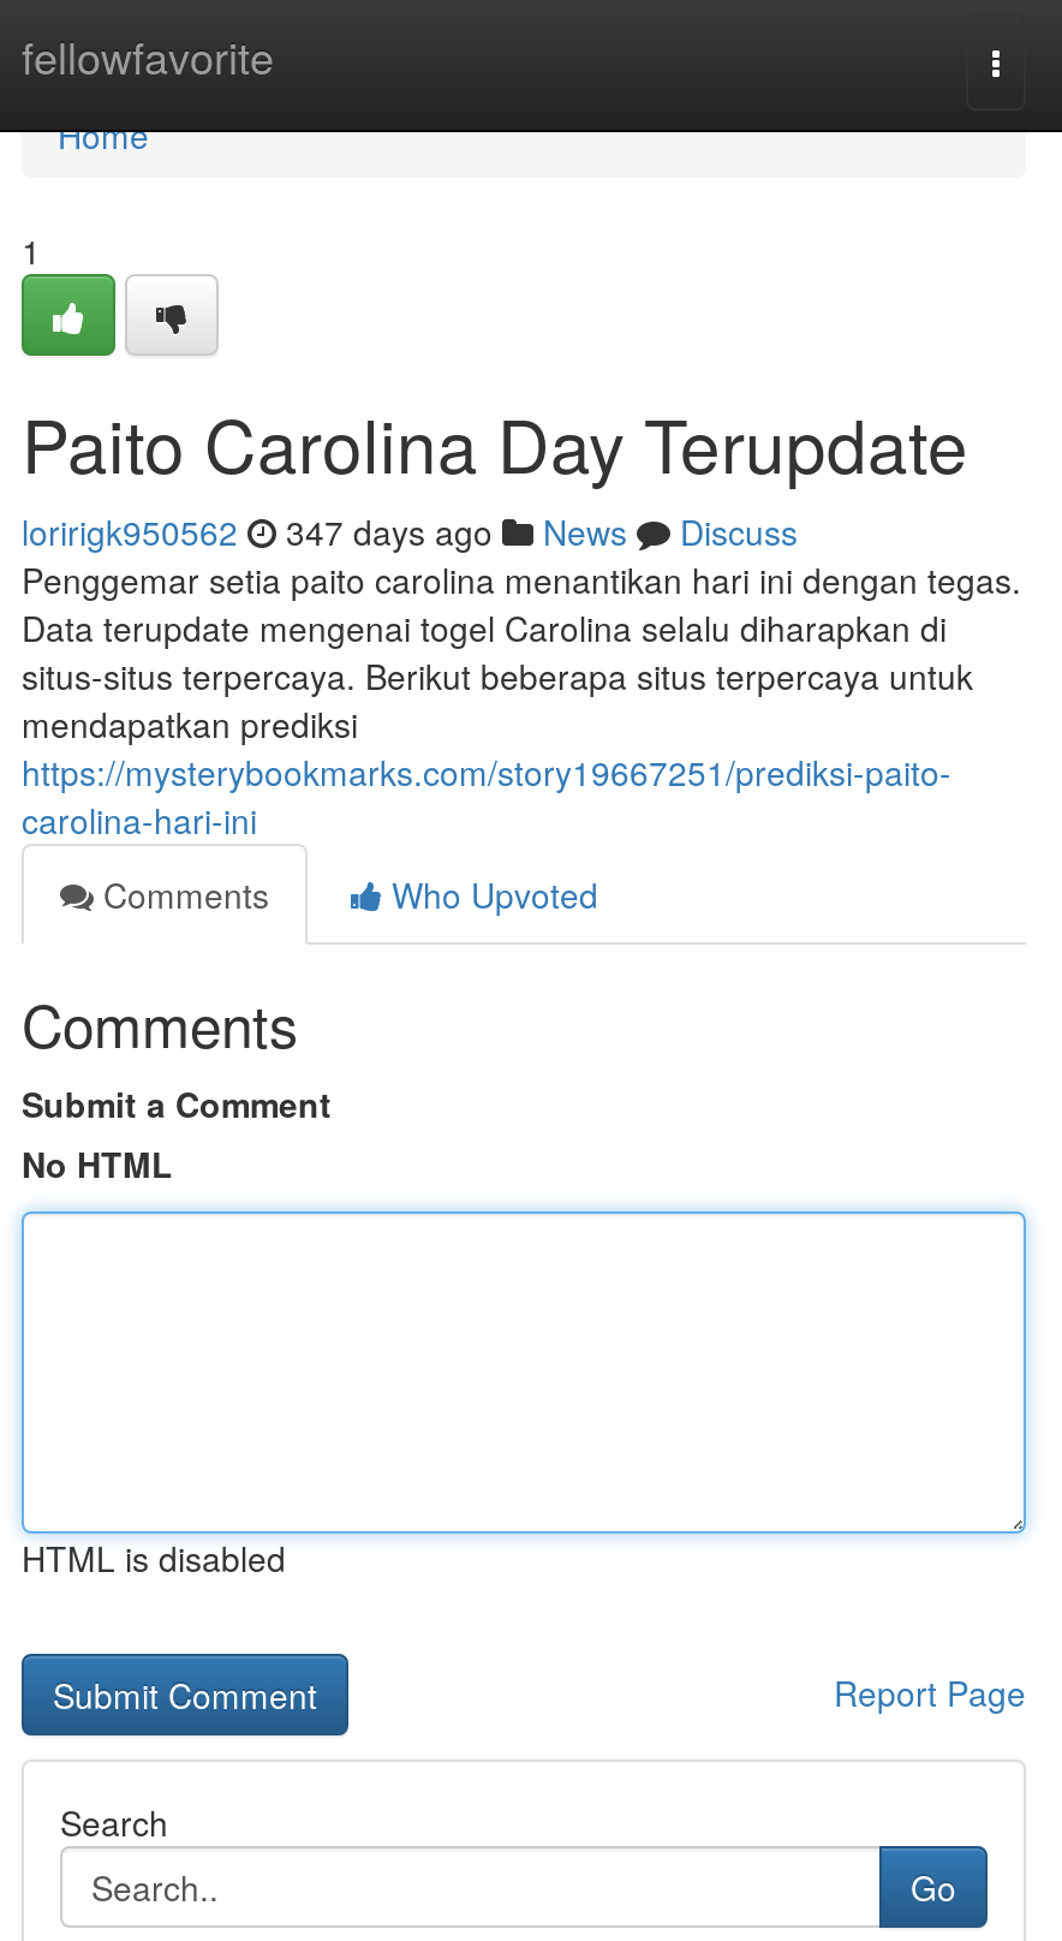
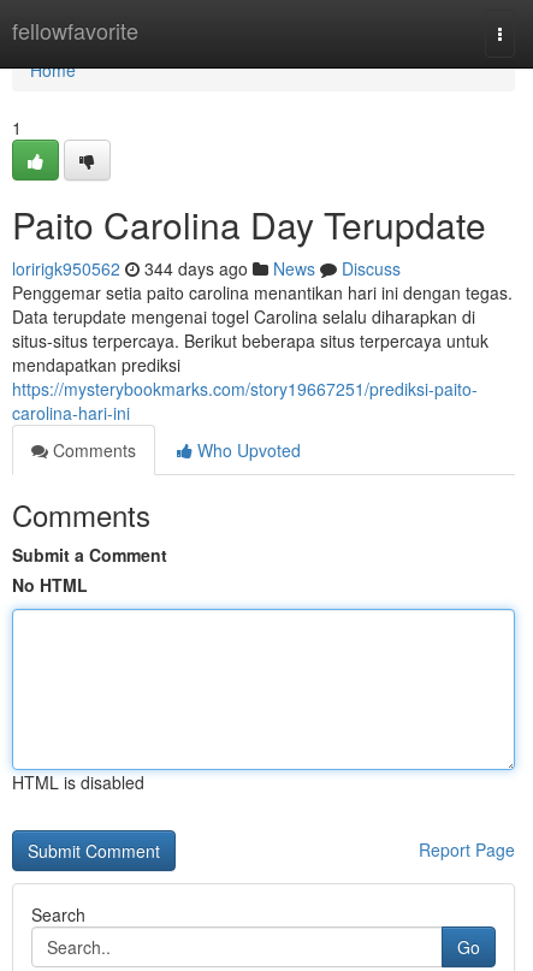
[22,507,798,555] loririgk950562 347 days ago News Discuss -> [12,256,401,280] loririgk950562 344 days ago News Discuss

